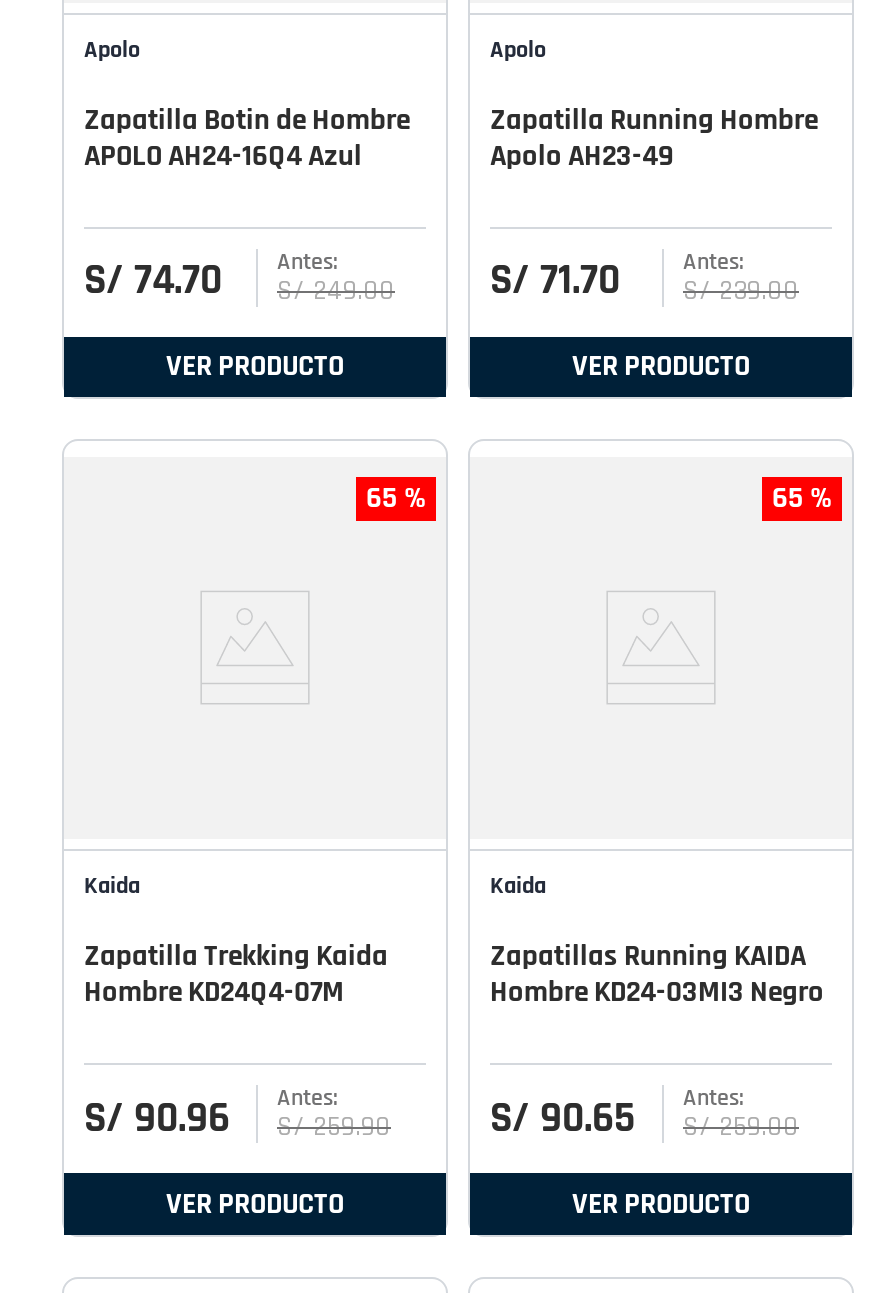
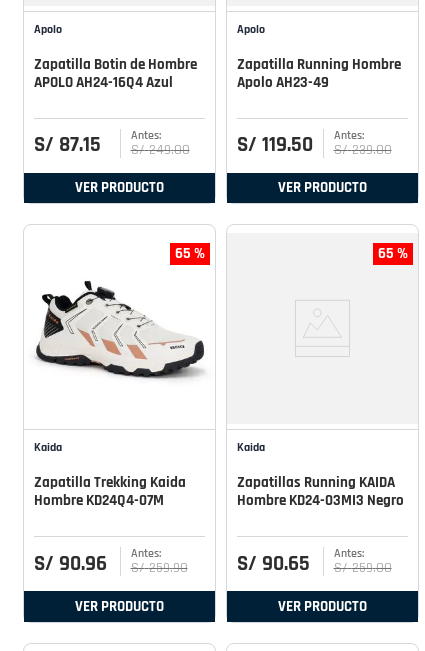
[84,253,222,307] S/ 74.70 -> [34,131,101,158] S/ 87.15
[490,253,620,307] S/ 71.70 -> [237,131,313,158] S/ 119.50
none -> [35,280,205,379] [image]

